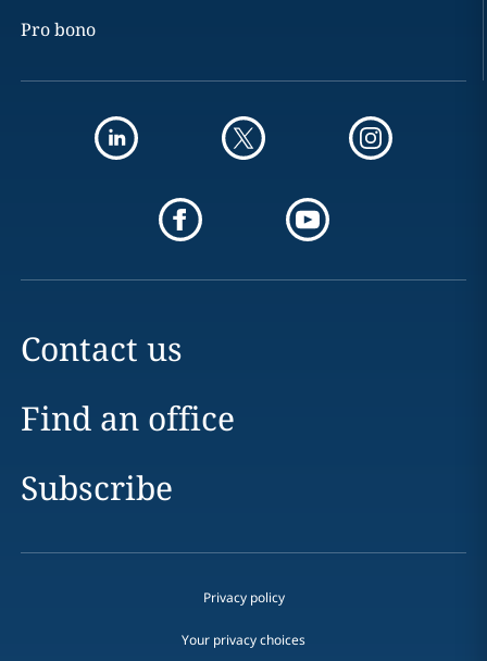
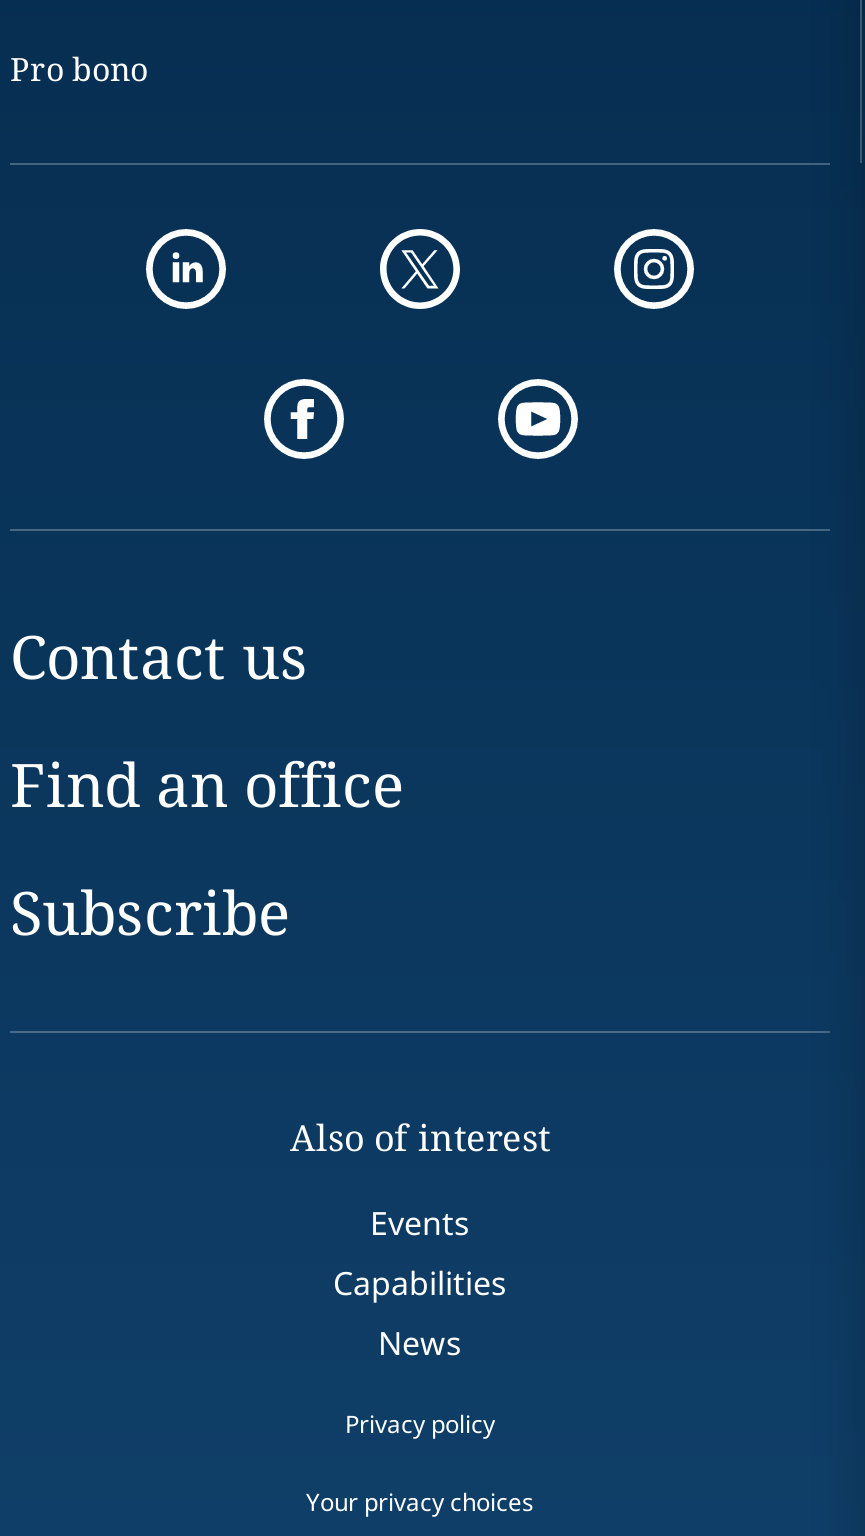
none -> [290,1113,550,1365] Also of interest | Events | Capabilities | News

